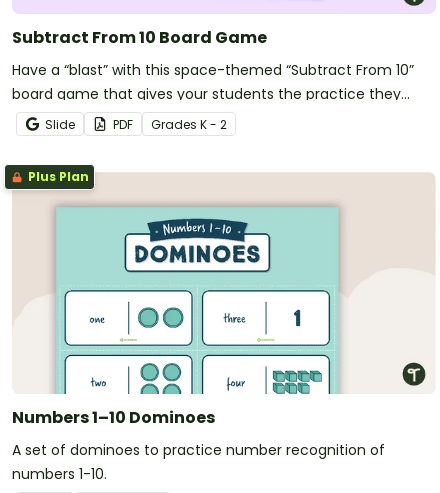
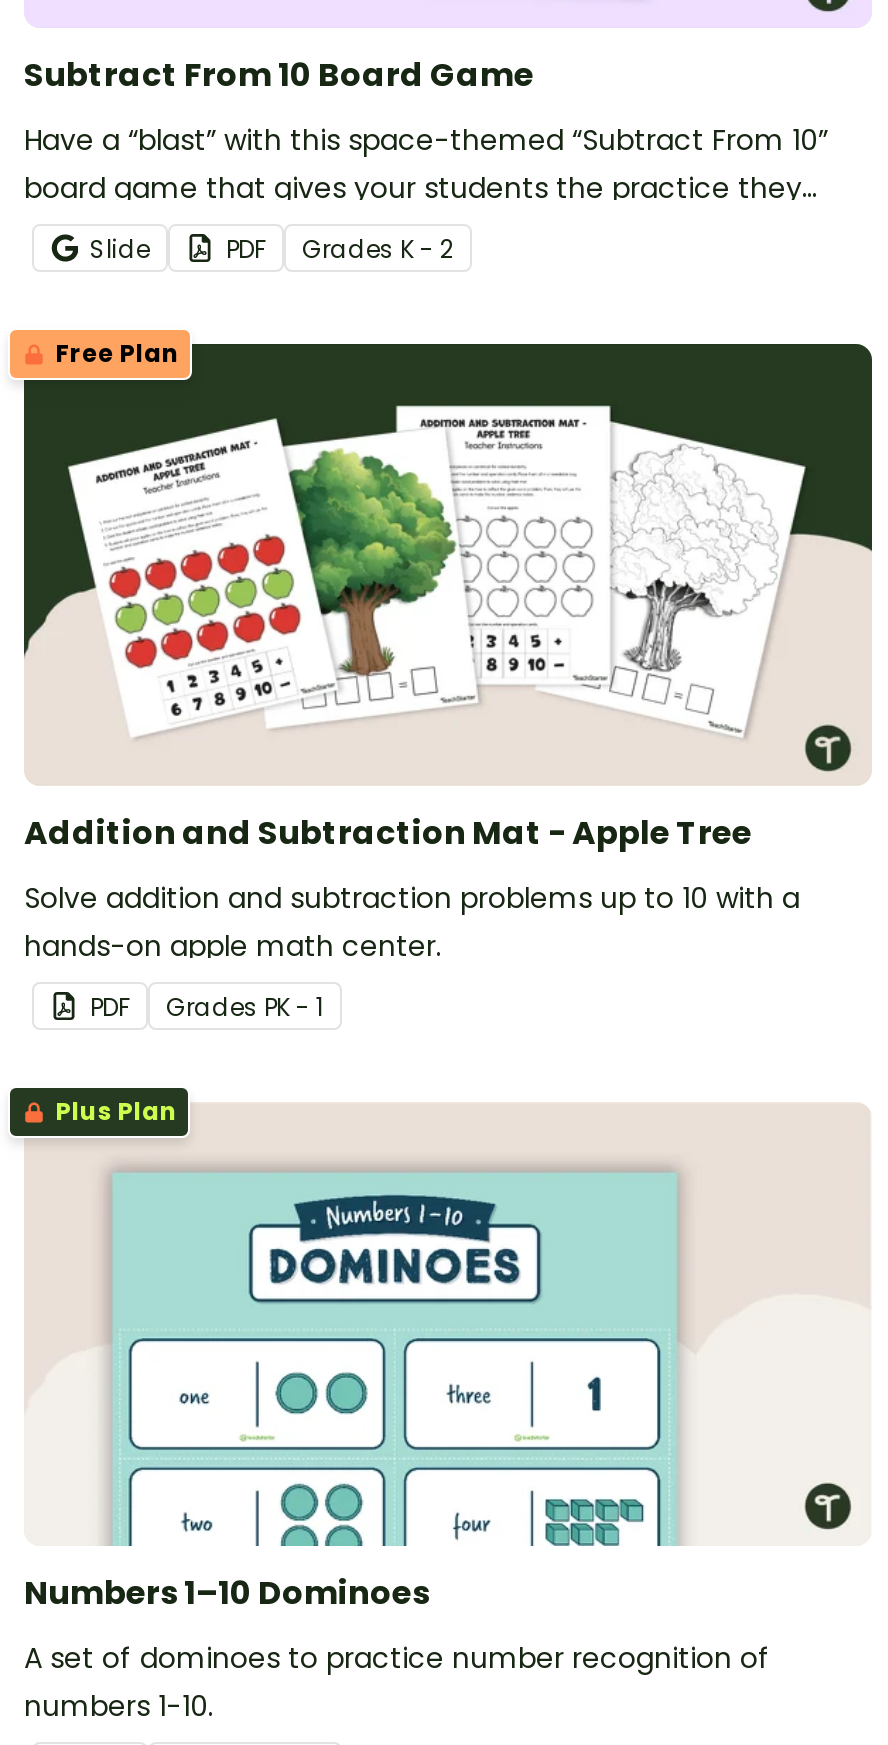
none -> [8,328,874,784] [image] | Free Plan
none -> [24,811,800,1025] Addition and Subtraction Mat - Apple Tree | Solve addition and subtraction problems up to 10 with a | hands-on apple math center. | PDF | Grades PK - 1

